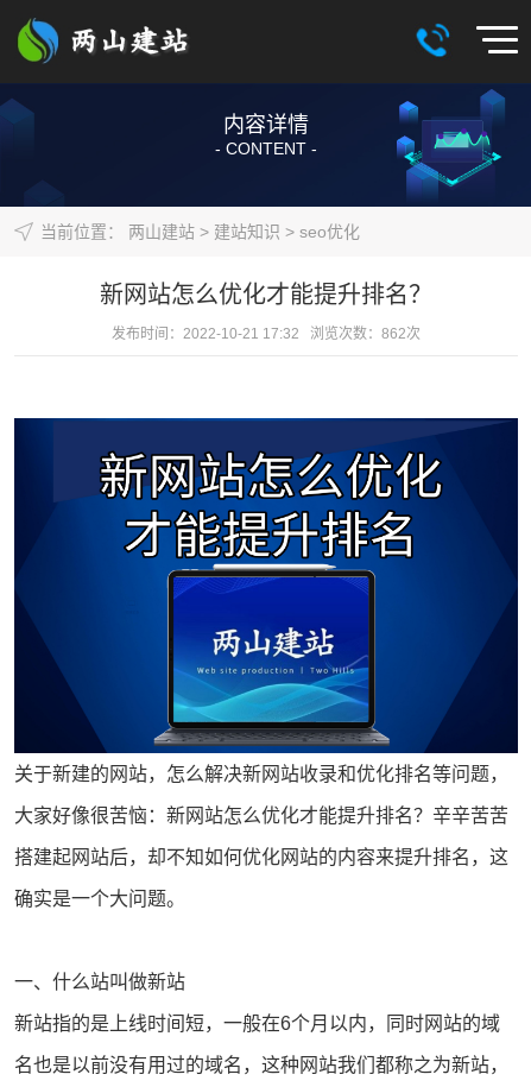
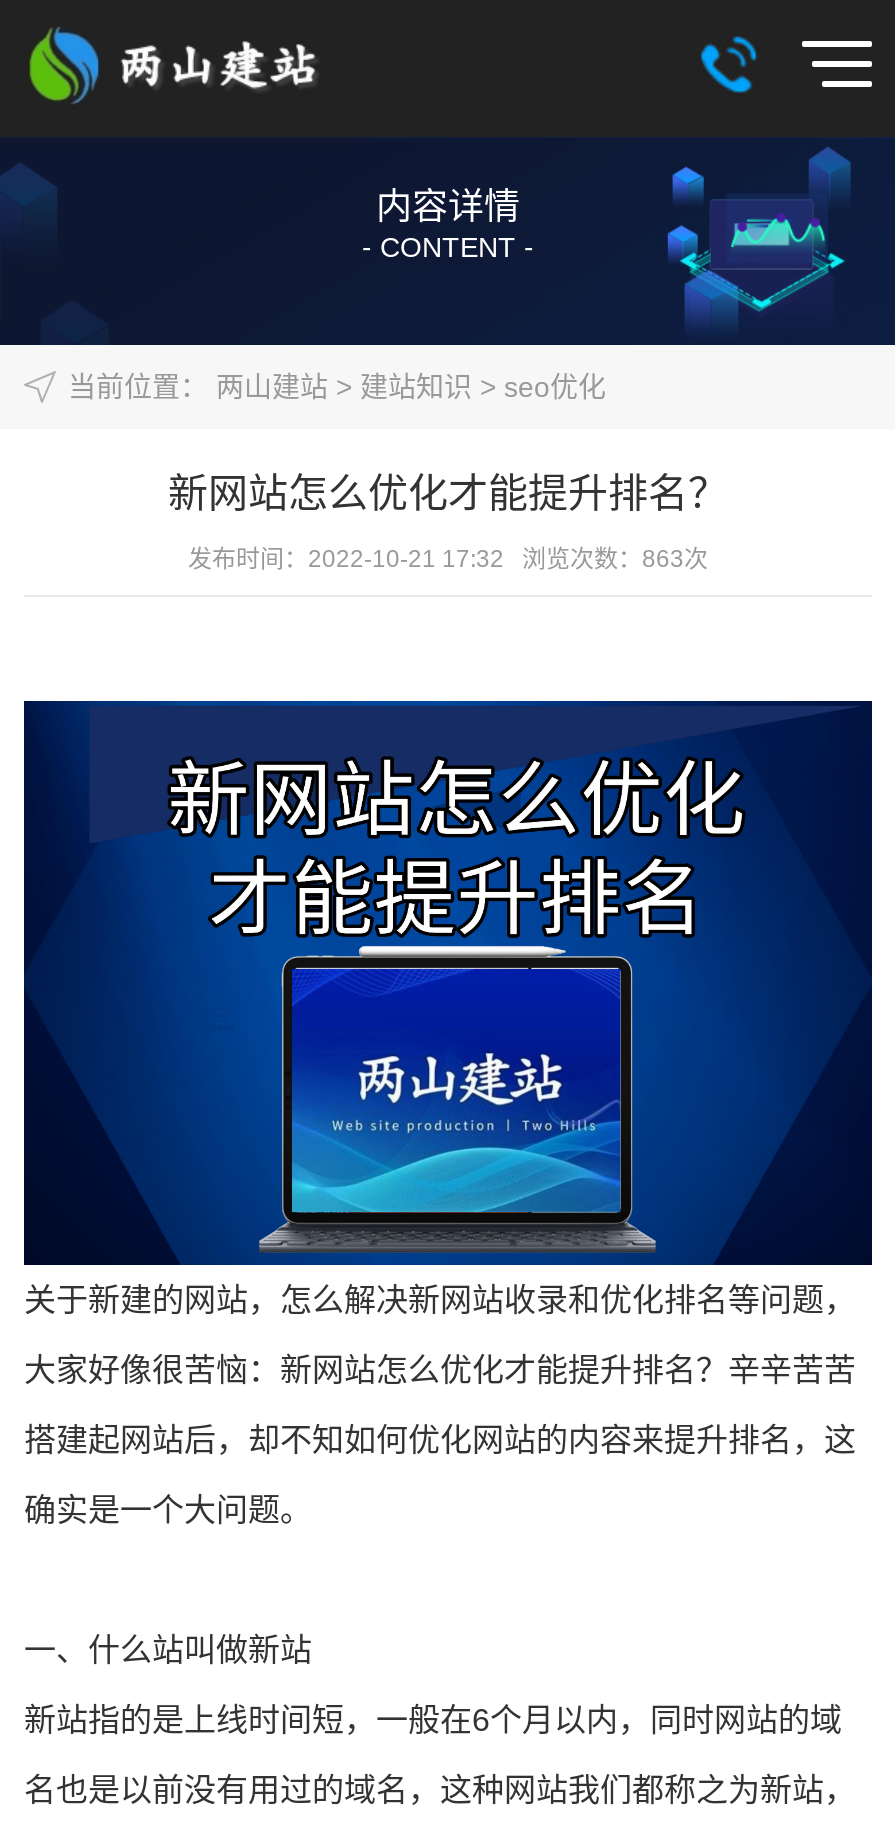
[112,325,421,342] 发布时间：2022-10-21 17:32 浏览次数：862次 -> [188,545,708,573] 发布时间：2022-10-21 17:32 浏览次数：863次

